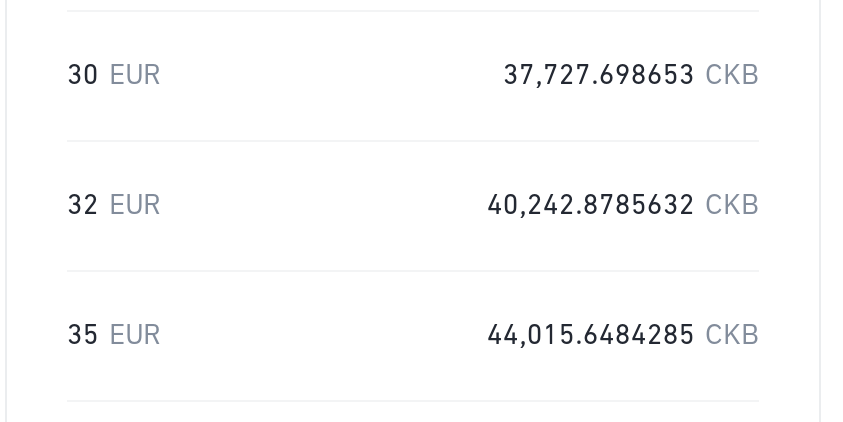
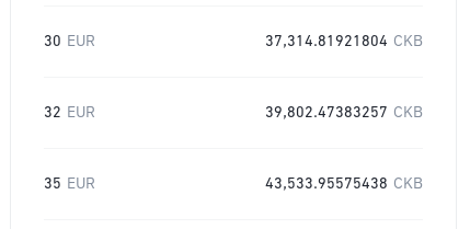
[503,62,759,90] 37,727.698653 CKB -> [265,34,423,49] 37,314.81921804 CKB
[487,192,759,220] 40,242.8785632 CKB -> [265,105,423,121] 39,802.47383257 CKB
[487,322,759,350] 44,015.6484285 CKB -> [265,176,423,192] 43,533.95575438 CKB

